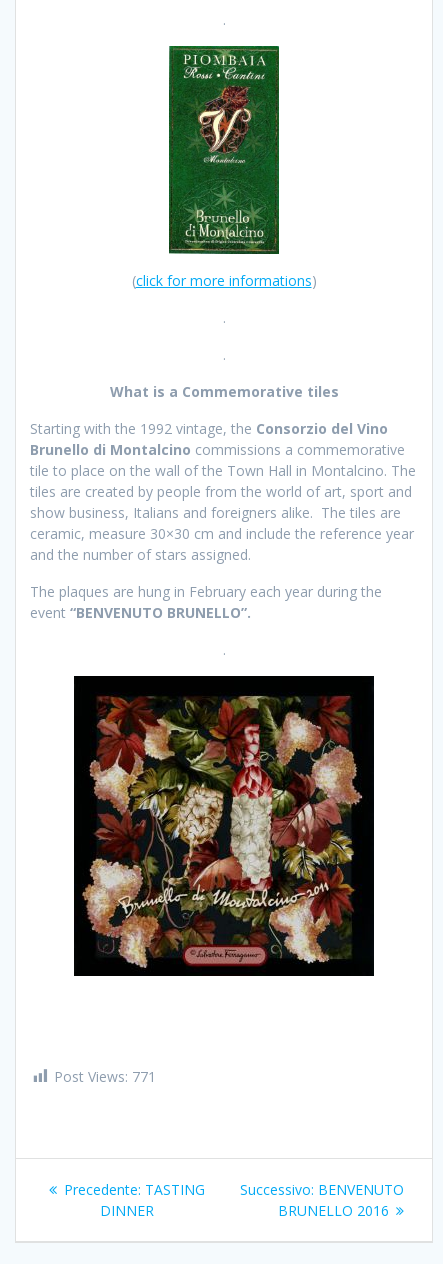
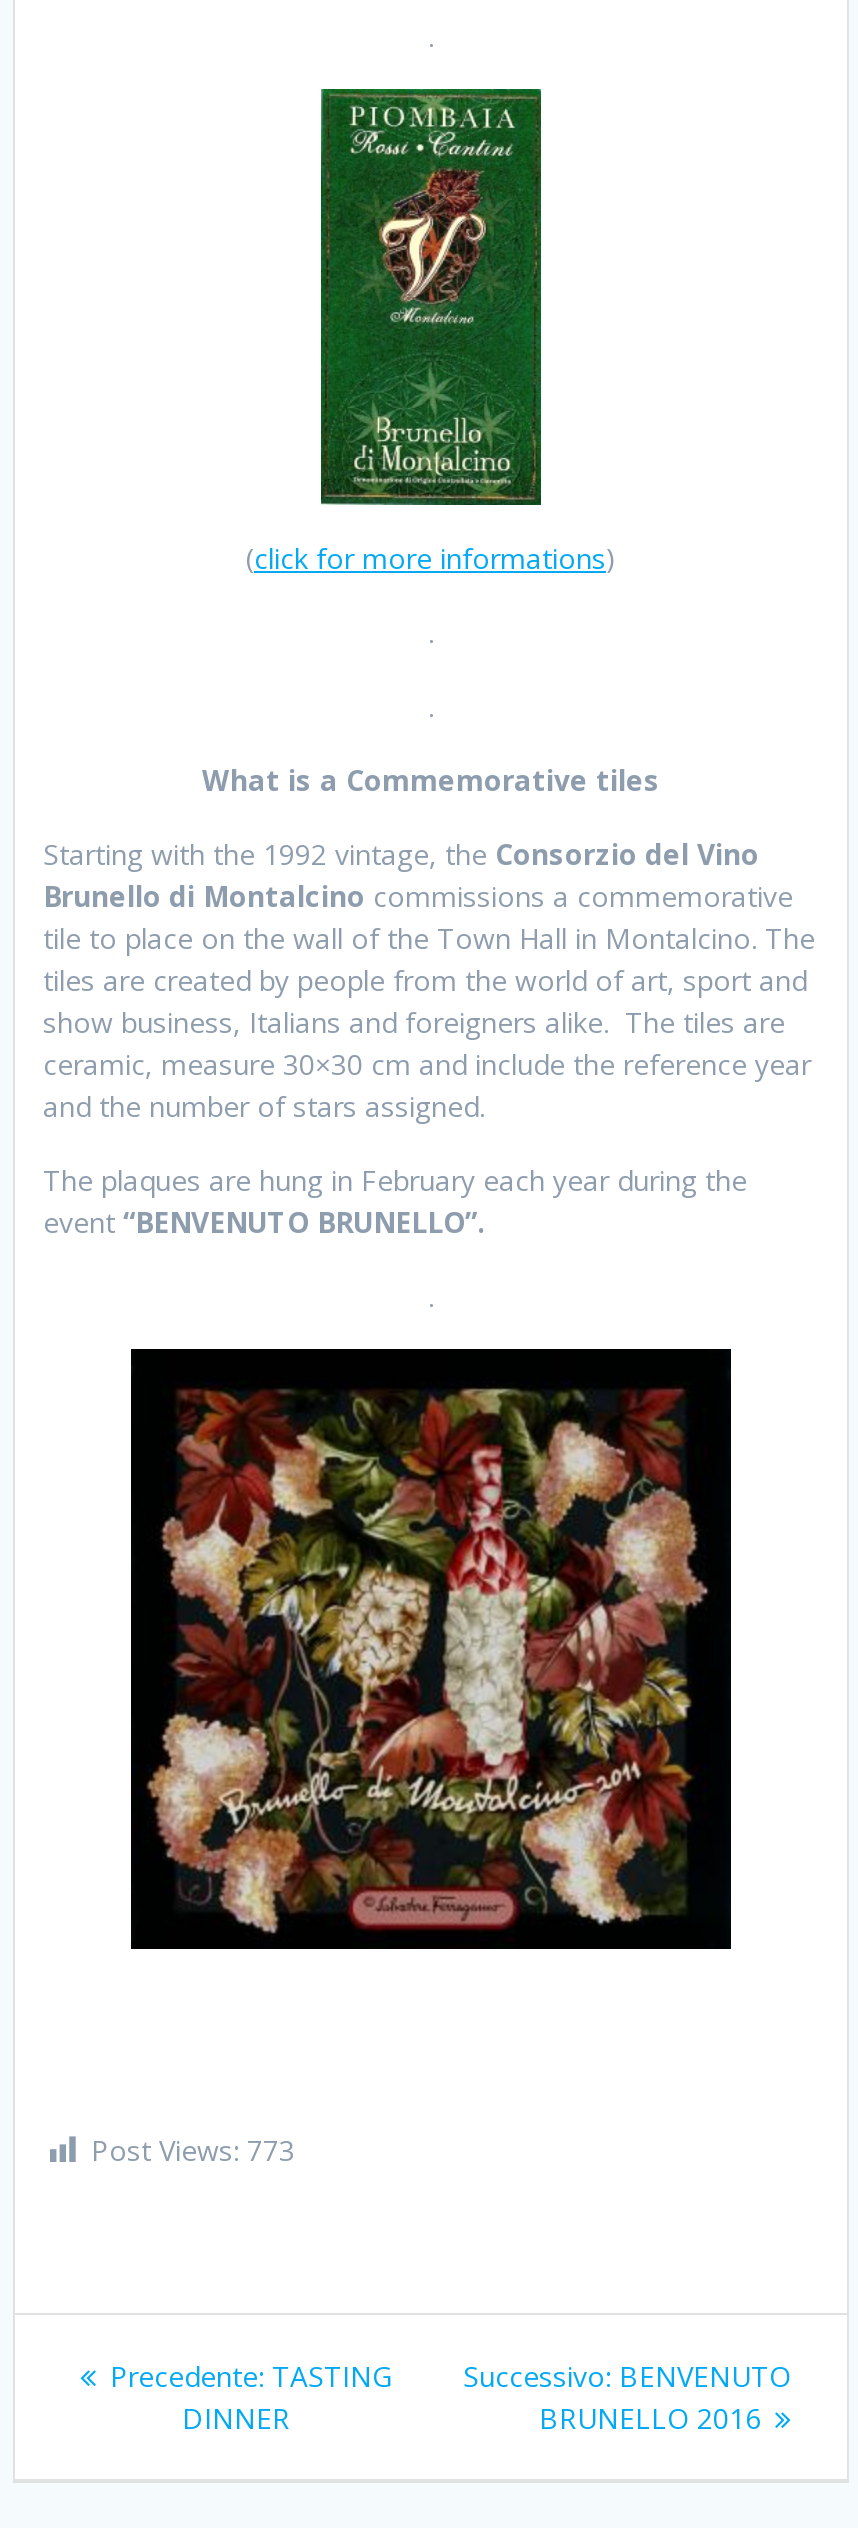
[54,1067,156,1086] Post Views: 771 -> [91,2130,295,2168] Post Views: 773

